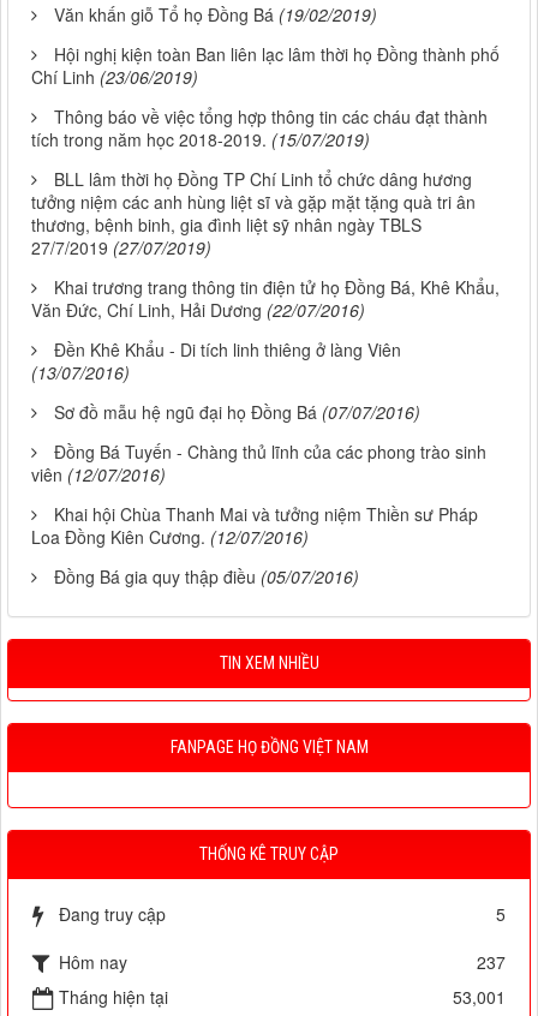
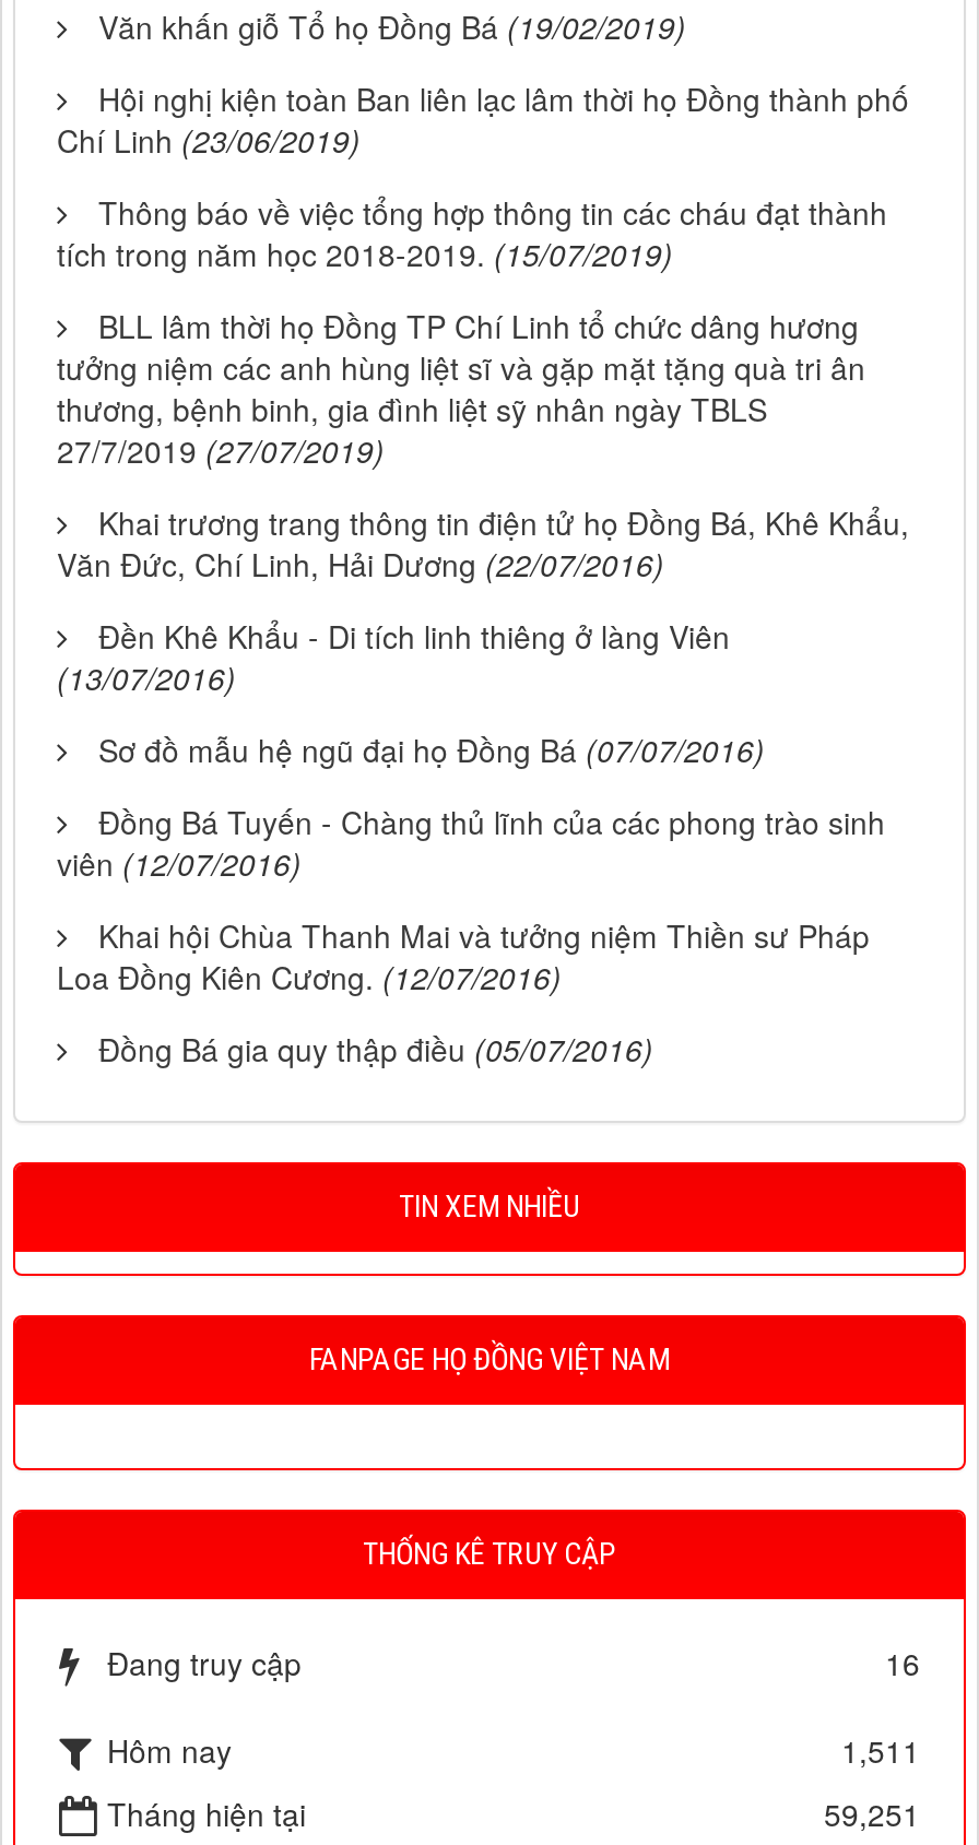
[496,902,506,926] 5 -> [885,1641,920,1685] 16
[477,950,506,974] 237 -> [841,1729,920,1772] 1,511
[453,985,506,1009] 53,001 -> [824,1792,920,1836] 59,251

